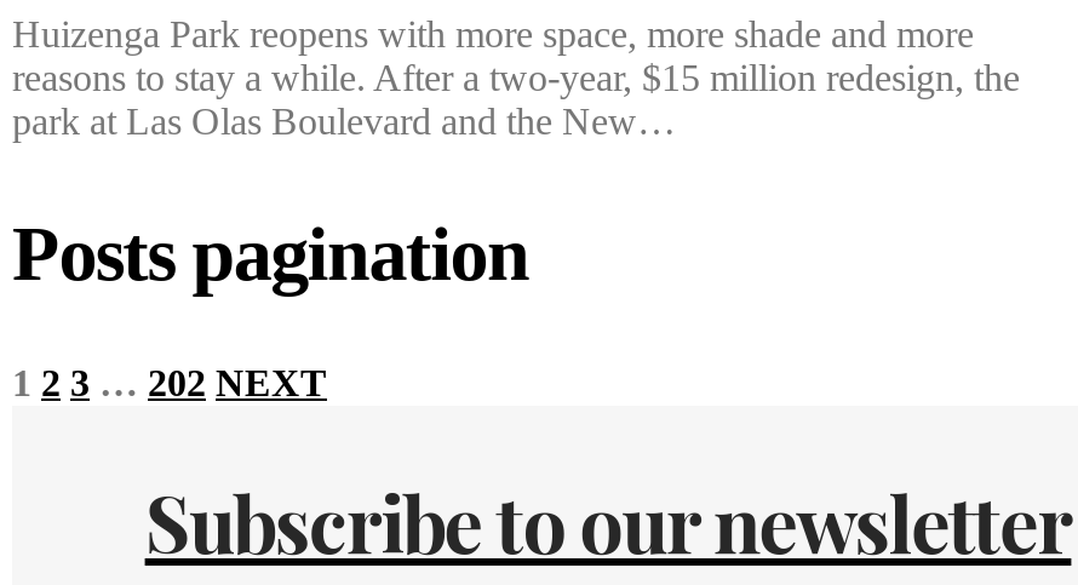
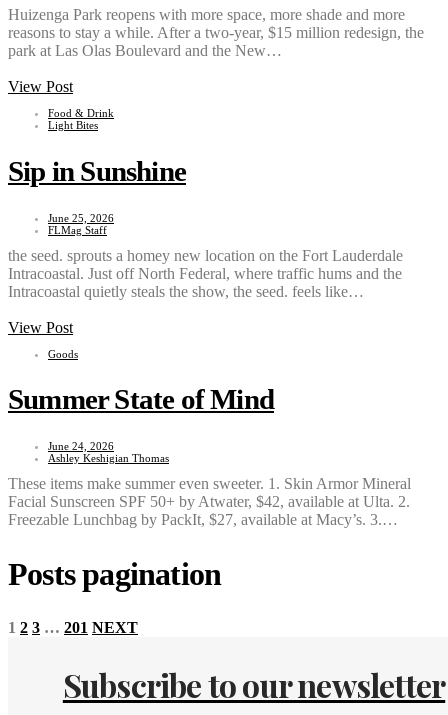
none -> [8,78,411,528] View Post | Food & Drink | Light Bites | Sip in Sunshine | June 25, 2026 | FLMag Staff | the seed. sprouts a homey new location on the Fort Lauderdale | Intracoastal. Just off North Federal, where traffic hums and the | Intracoastal quietly steals the show, the seed. feels like… | View Post | Goods | Summer State of Mind | June 24, 2026 | Ashley Keshigian Thomas | These items make summer even sweeter. 1. Skin Armor Mineral | Facial Sunscreen SPF 50+ by Atwater, $42, available at Ulta. 2. | Freezable Lunchbag by PackIt, $27, available at Macy’s. 3.…
[12,363,327,404] 1 2 3 … 202 NEXT -> [8,619,138,636] 1 2 3 … 201 NEXT

